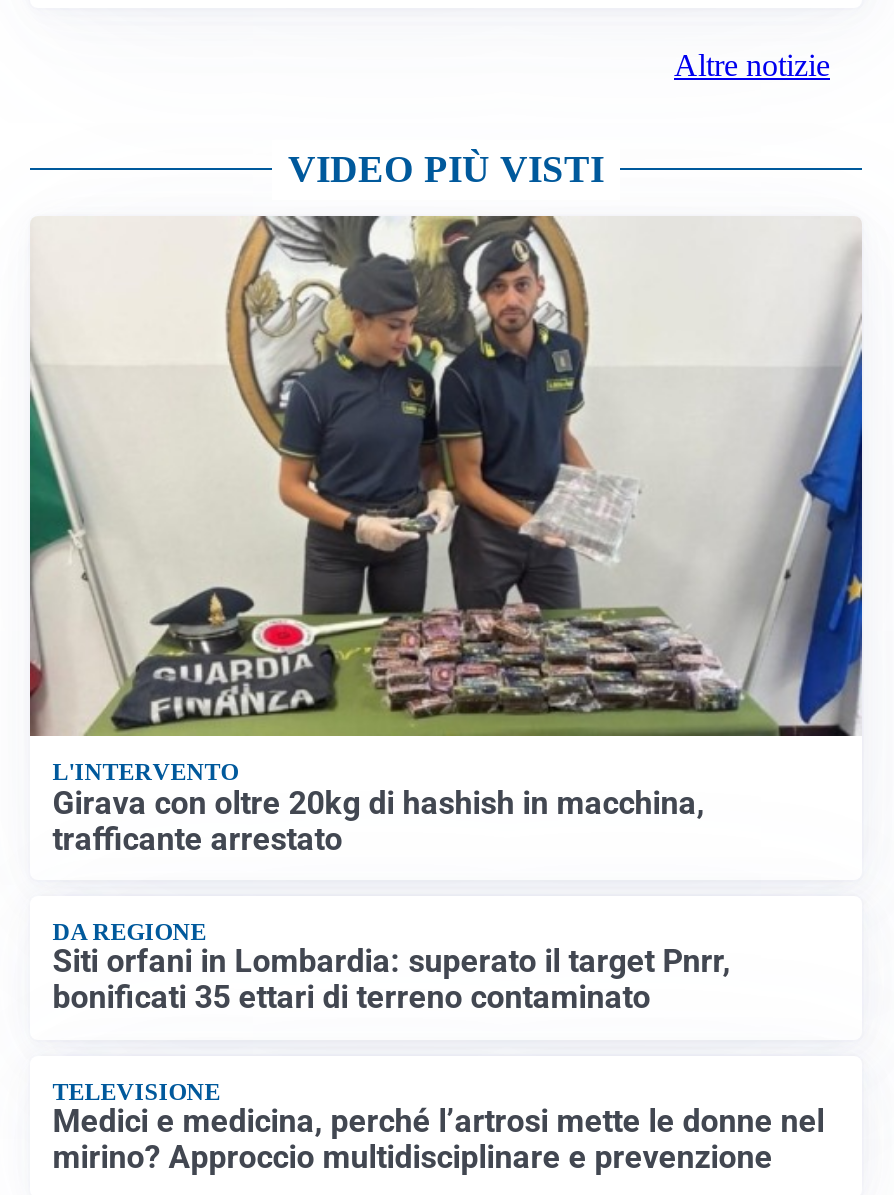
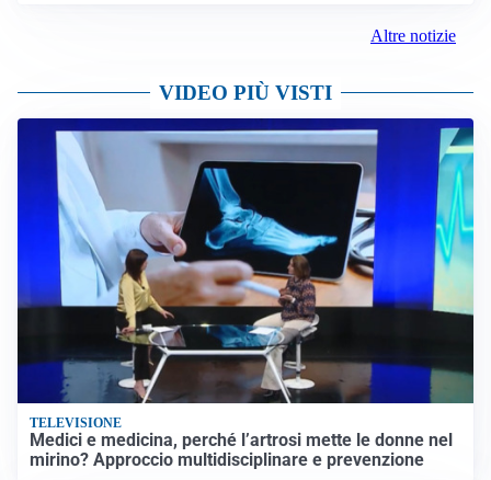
[28,214,864,738] [image] -> [16,117,475,404] [image]
[52,758,730,1017] L'INTERVENTO | Girava con oltre 20kg di hashish in macchina, | trafficante arrestato | DA REGIONE | Siti orfani in Lombardia: superato il target Pnrr, | bonificati 35 ettari di terreno contaminato -> none

